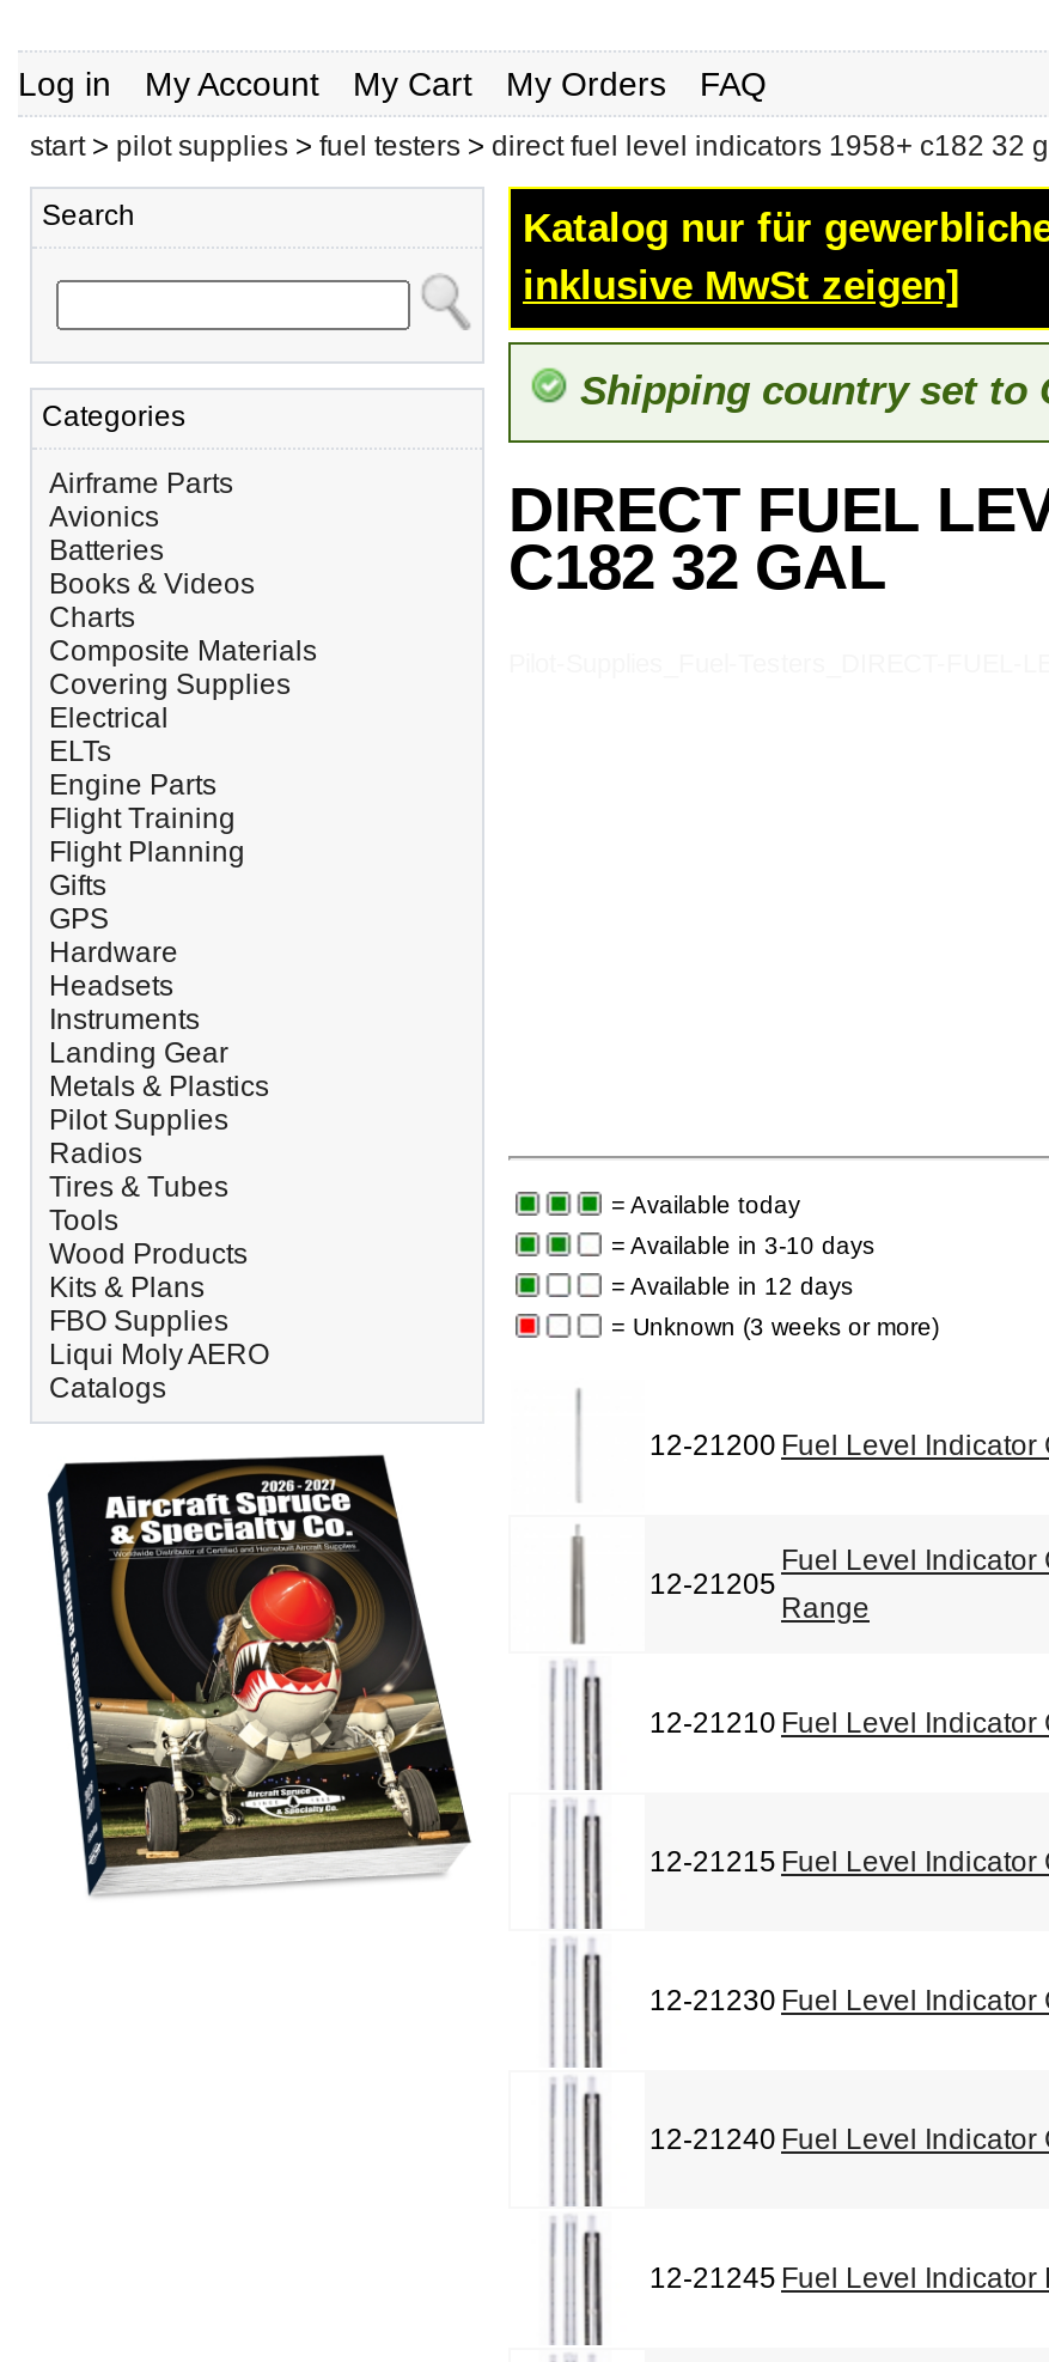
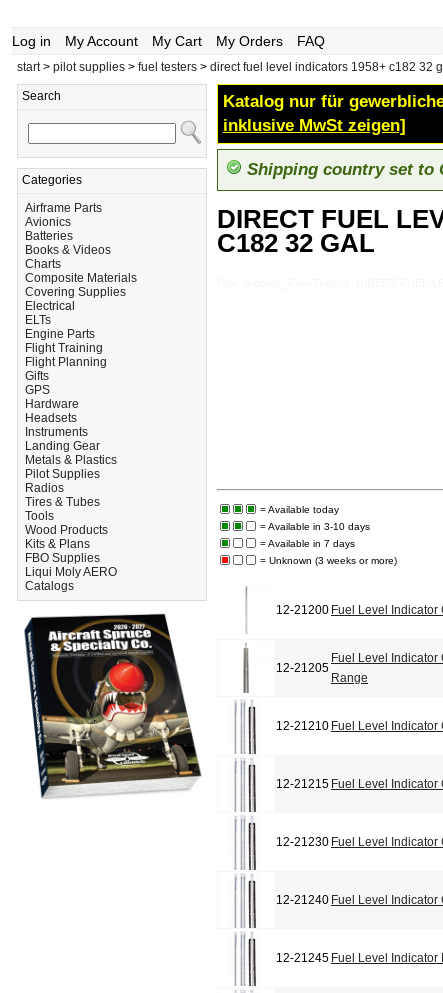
[611,1274,853,1300] = Available in 12 days -> [260,538,355,549] = Available in 7 days

